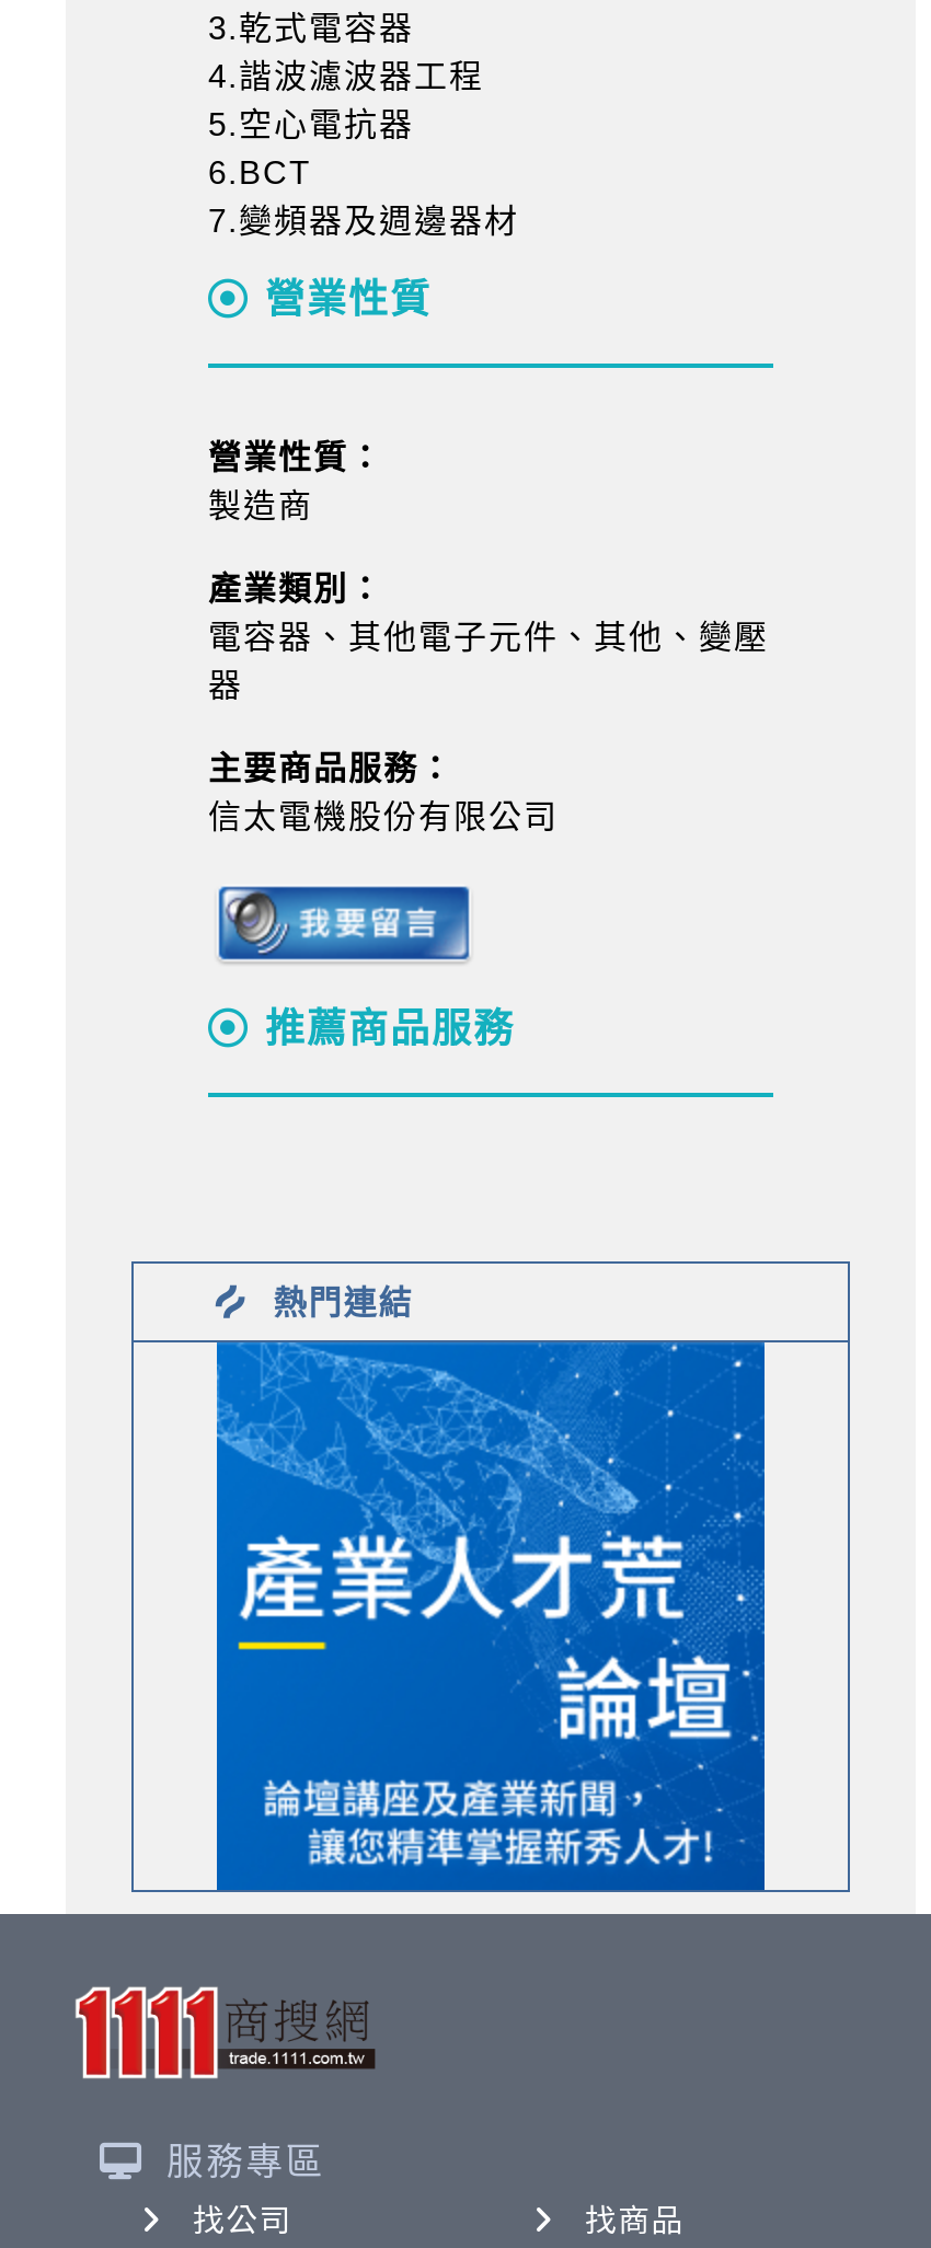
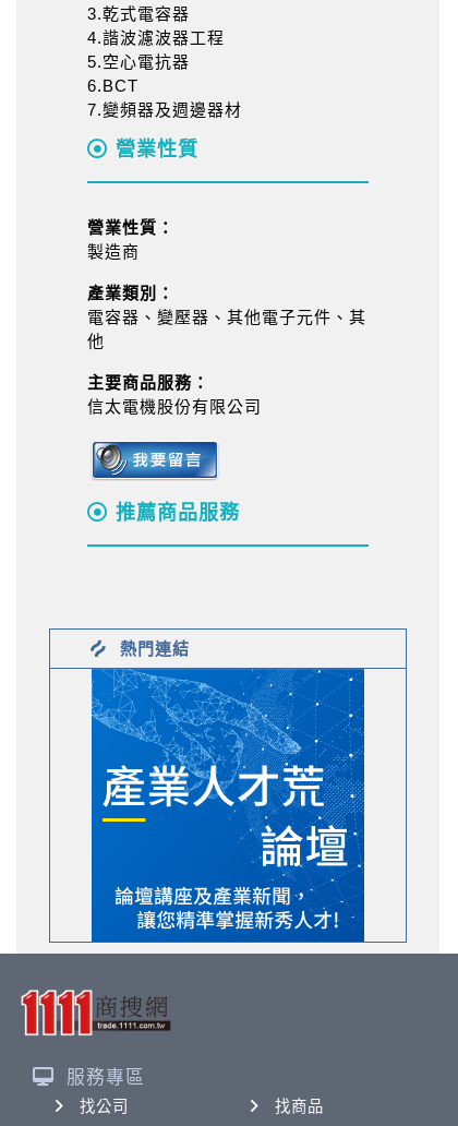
[208,618,769,703] 電容器、其他電子元件、其他、變壓 | 器 -> [87,308,366,350] 電容器、變壓器、其他電子元件、其 | 他

